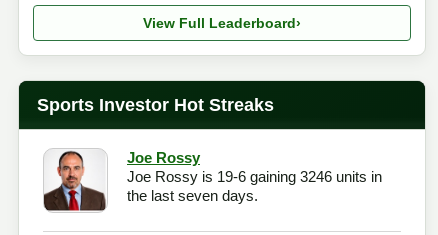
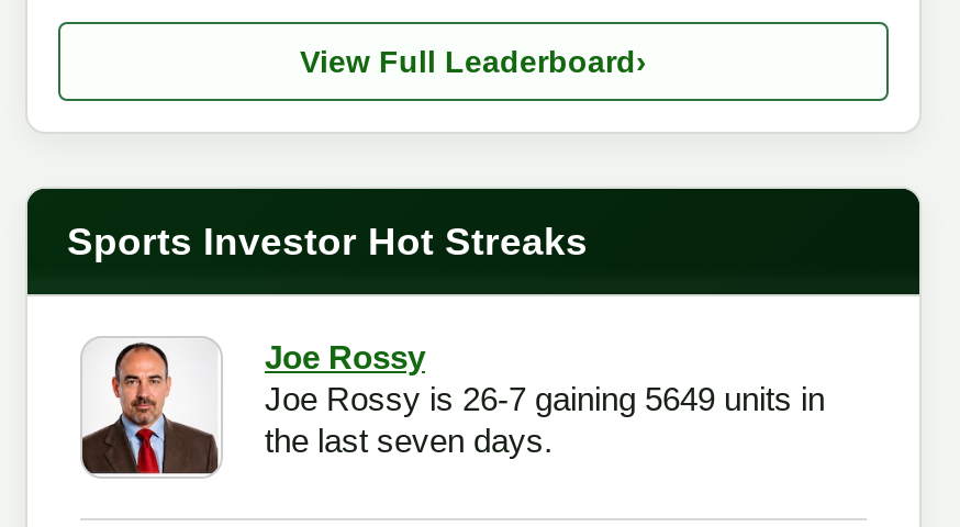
[127,168,382,185] Joe Rossy is 19-6 gaining 3246 units in -> [265,380,825,417] Joe Rossy is 26-7 gaining 5649 units in

